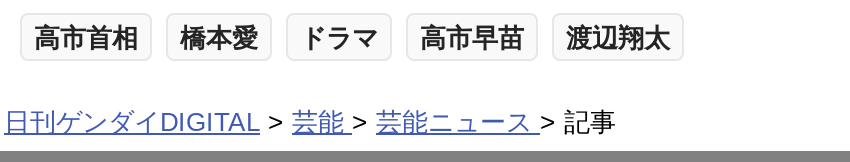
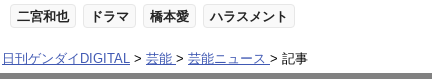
[34,23,258,53] 高市首相 | 橋本愛 -> [17,9,69,24] 二宮和也
[420,23,670,53] 高市早苗 | 渡辺翔太 -> [150,9,288,24] 橋本愛 | ハラスメント

